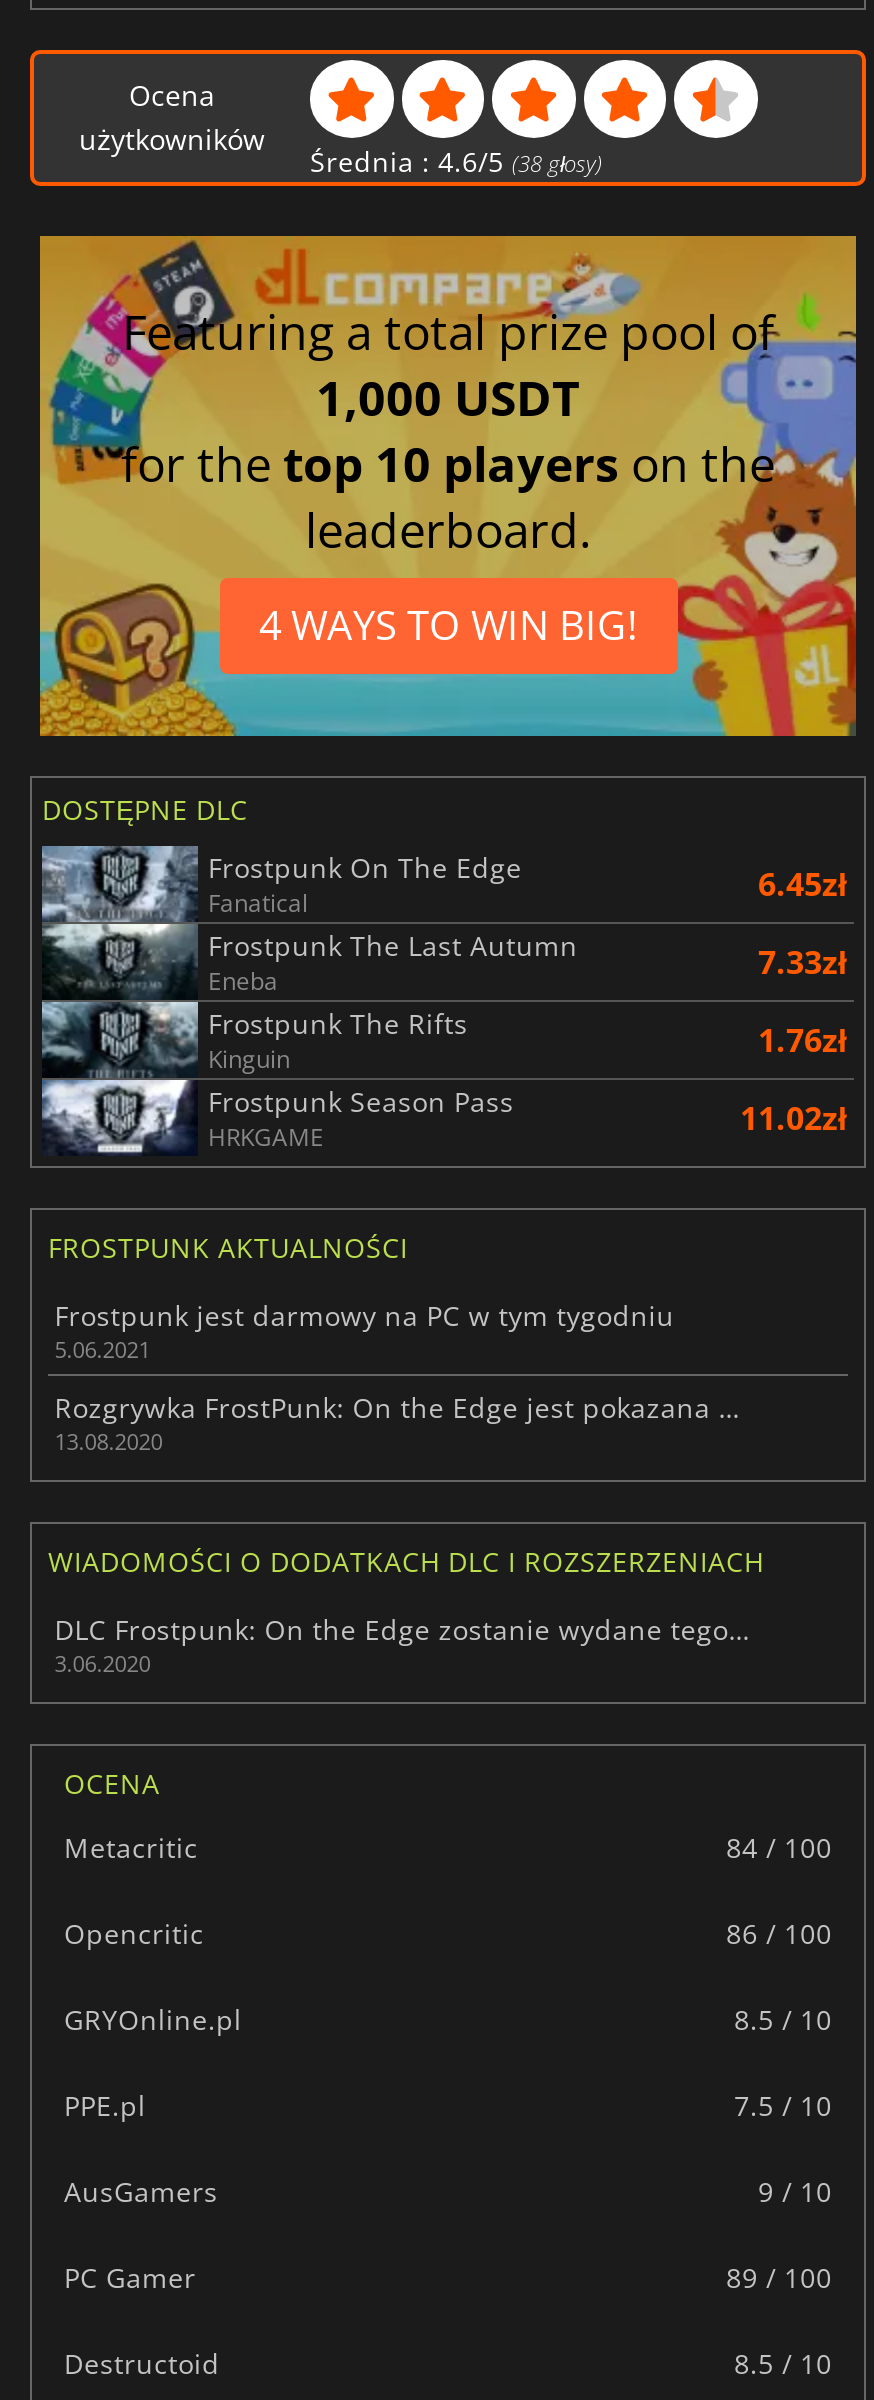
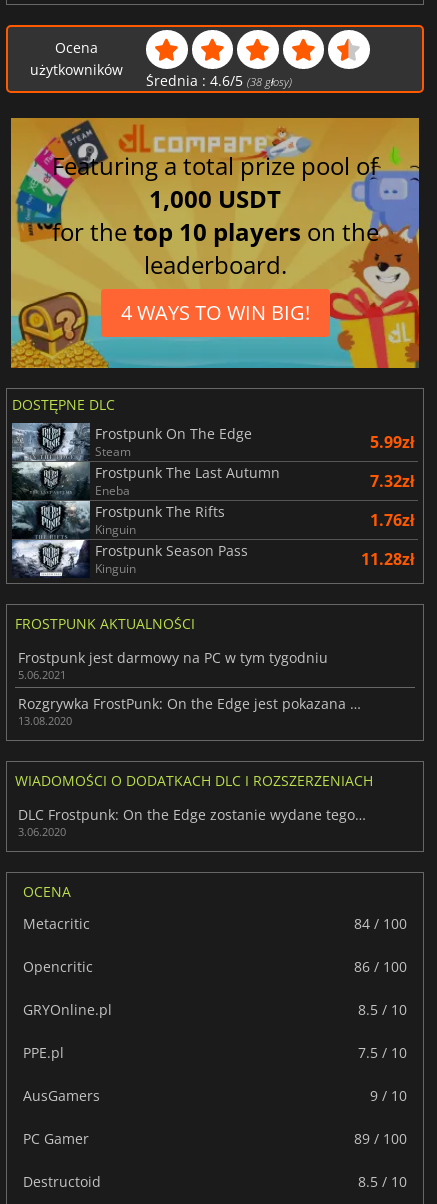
[208,863,846,921] Fanatical | 6.45zł -> [95,431,414,460] Steam | 5.99zł
[758,941,846,985] 7.33zł -> [370,470,414,492] 7.32zł
[208,1097,846,1155] HRKGAME | 11.02zł -> [95,548,414,577] Kinguin | 11.28zł

